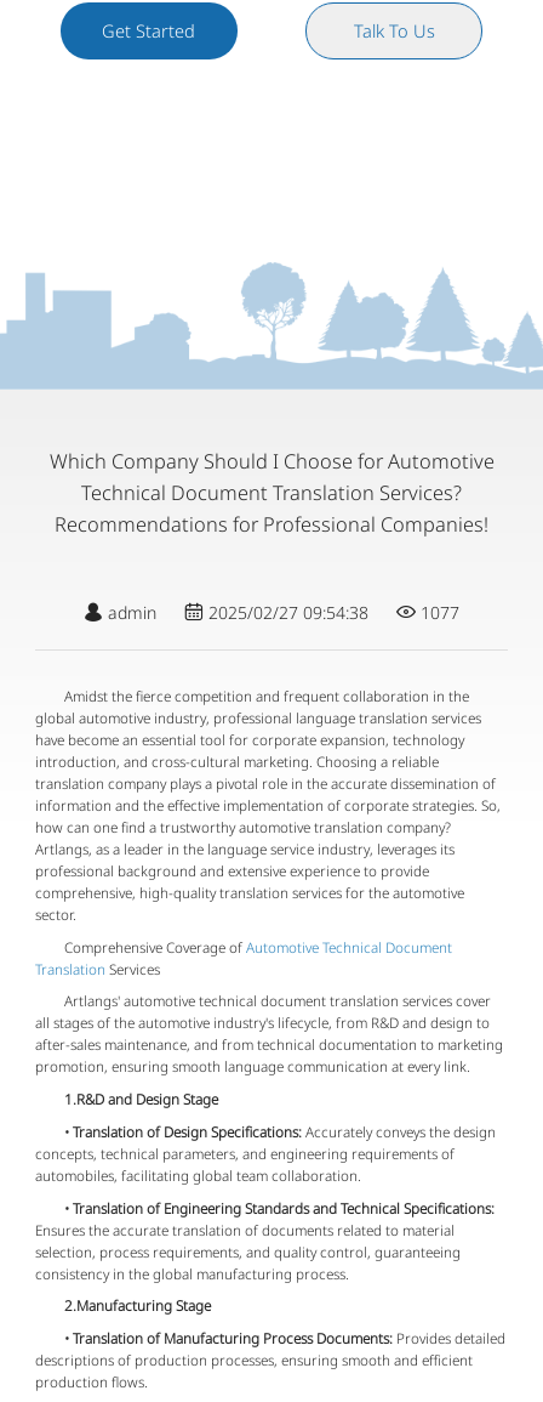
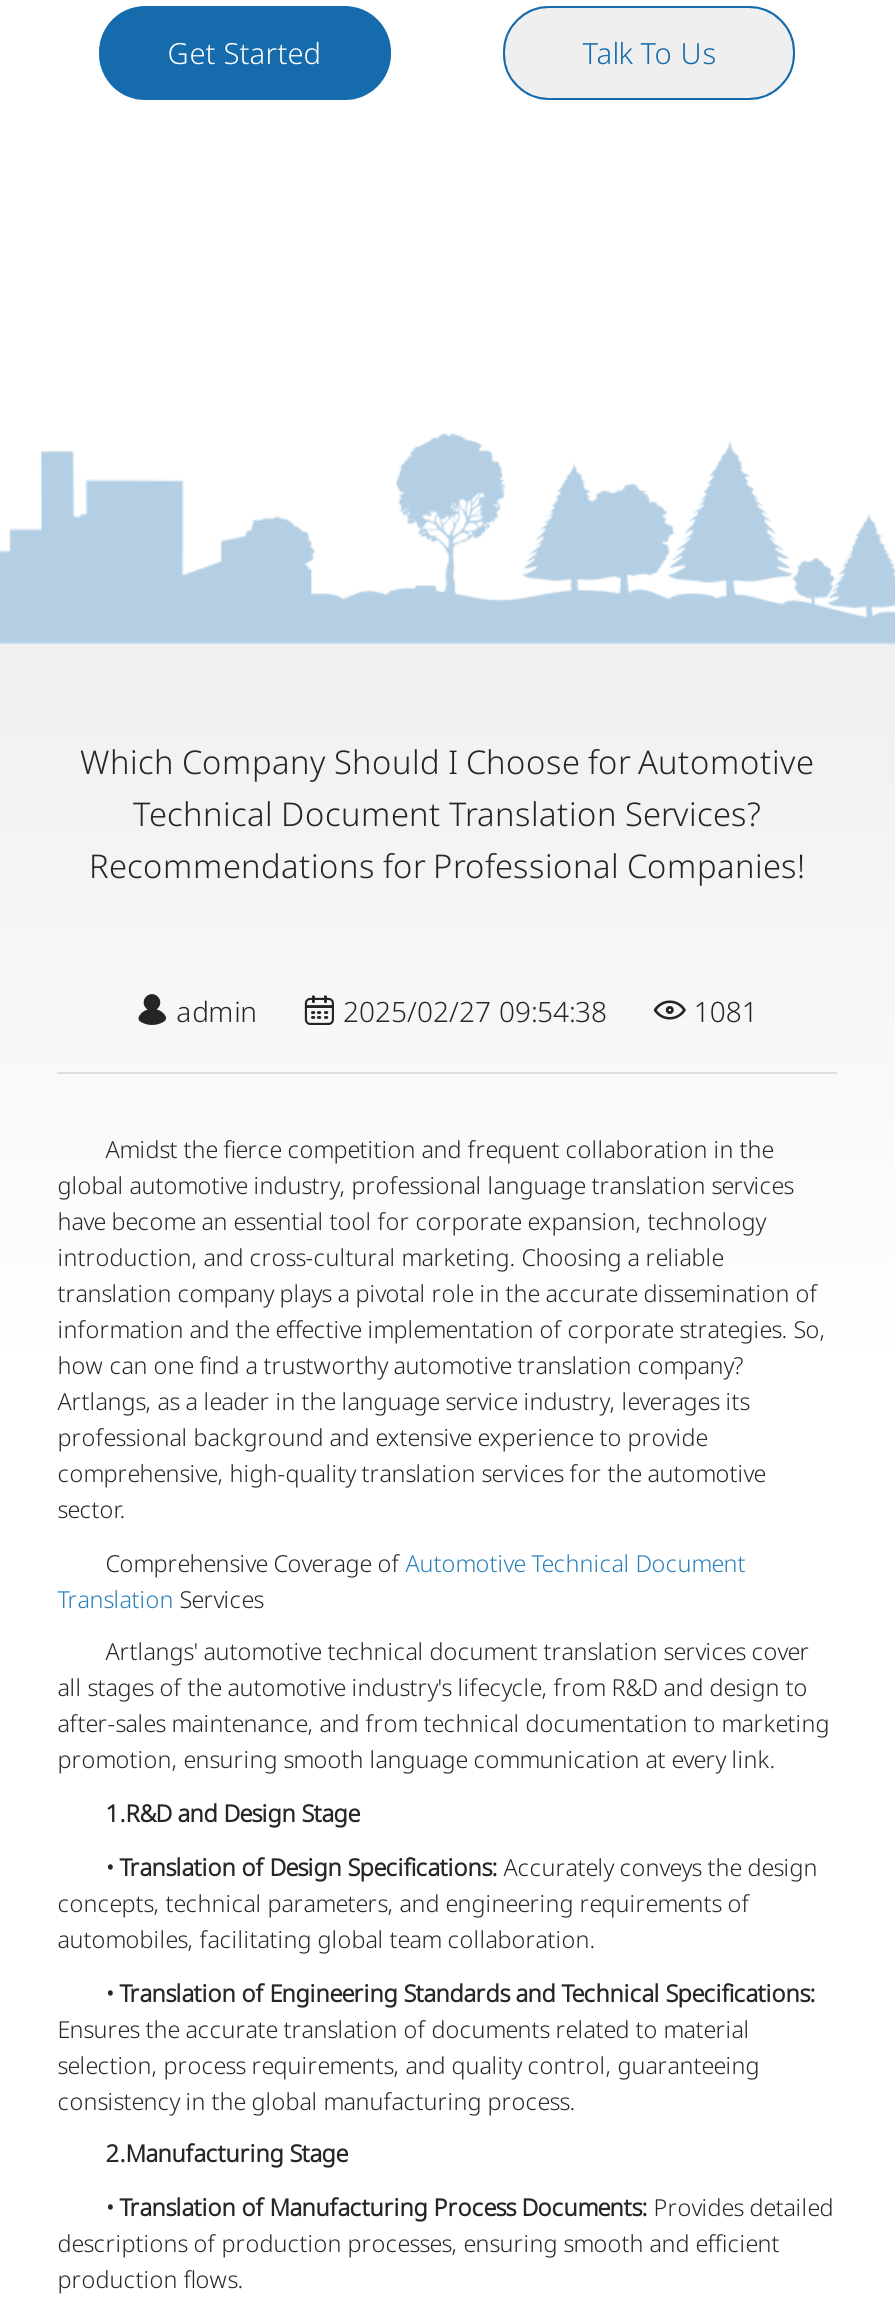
[416,601,460,624] 1077 -> [686,992,758,1030] 1081

